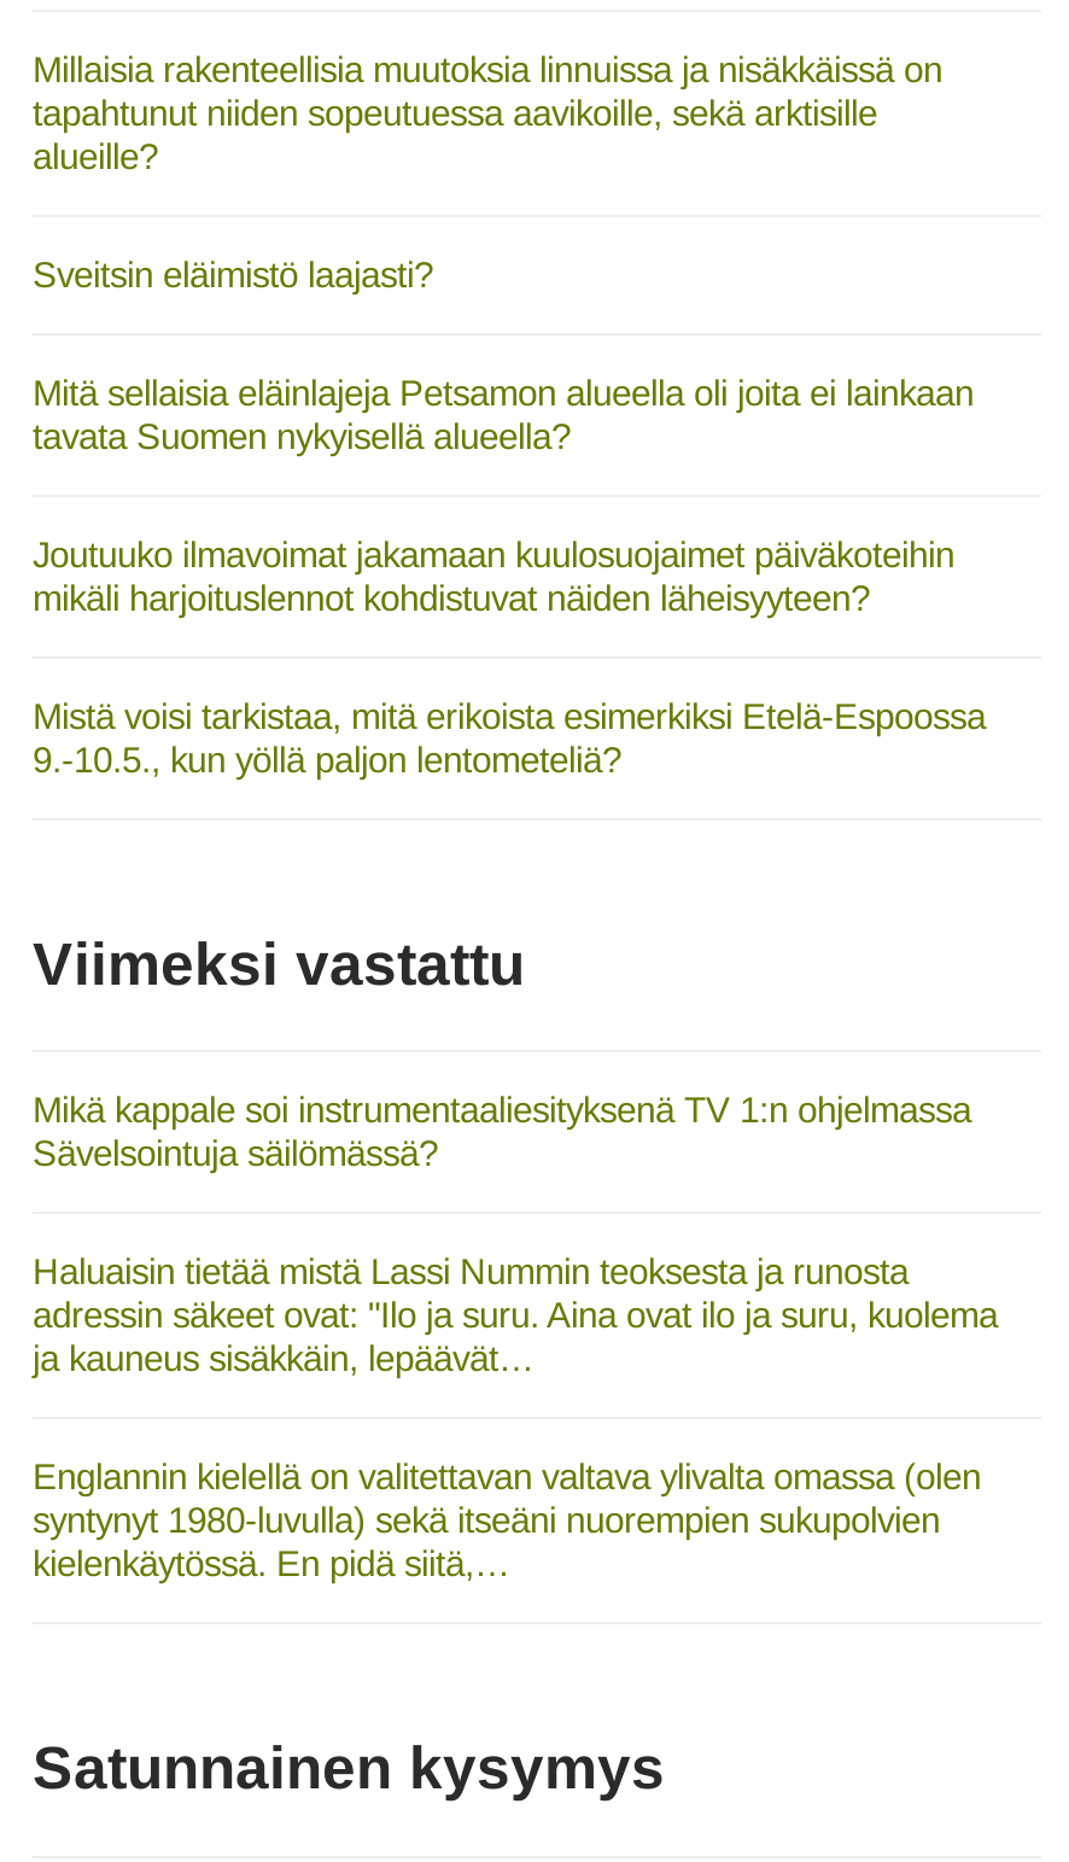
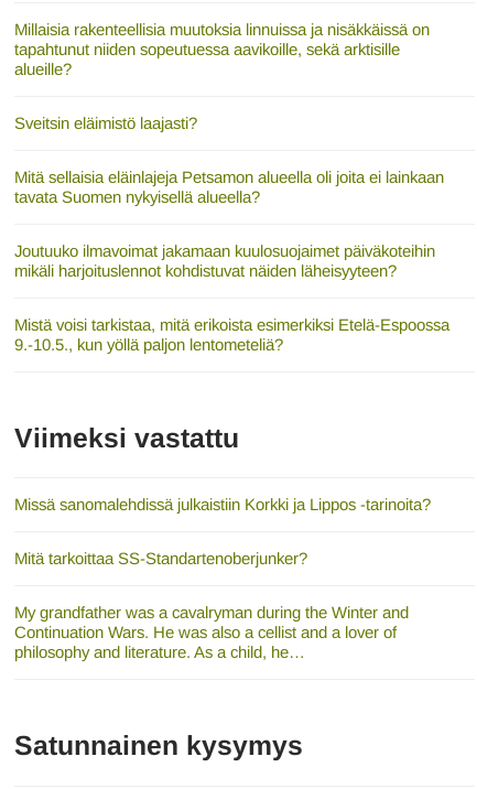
[33,1089,971,1174] Mikä kappale soi instrumentaaliesityksenä TV 1:n ohjelmassa | Sävelsointuja säilömässä? -> [14,495,431,514] Missä sanomalehdissä julkaistiin Korkki ja Lippos -tarinoita?
[33,1251,998,1379] Haluaisin tietää mistä Lassi Nummin teoksesta ja runosta | adressin säkeet ovat: "Ilo ja suru. Aina ovat ilo ja suru, kuolema | ja kauneus sisäkkäin, lepäävät… -> [14,549,307,568] Mitä tarkoittaa SS-Standartenoberjunker?
[33,1456,981,1584] Englannin kielellä on valitettavan valtava ylivalta omassa (olen | syntynyt 1980-luvulla) sekä itseäni nuorempien sukupolvien | kielenkäytössä. En pidä siitä,… -> [14,603,409,662] My grandfather was a cavalryman during the Winter and | Continuation Wars. He was also a cellist and a lover of | philosophy and literature. As a child, he…

